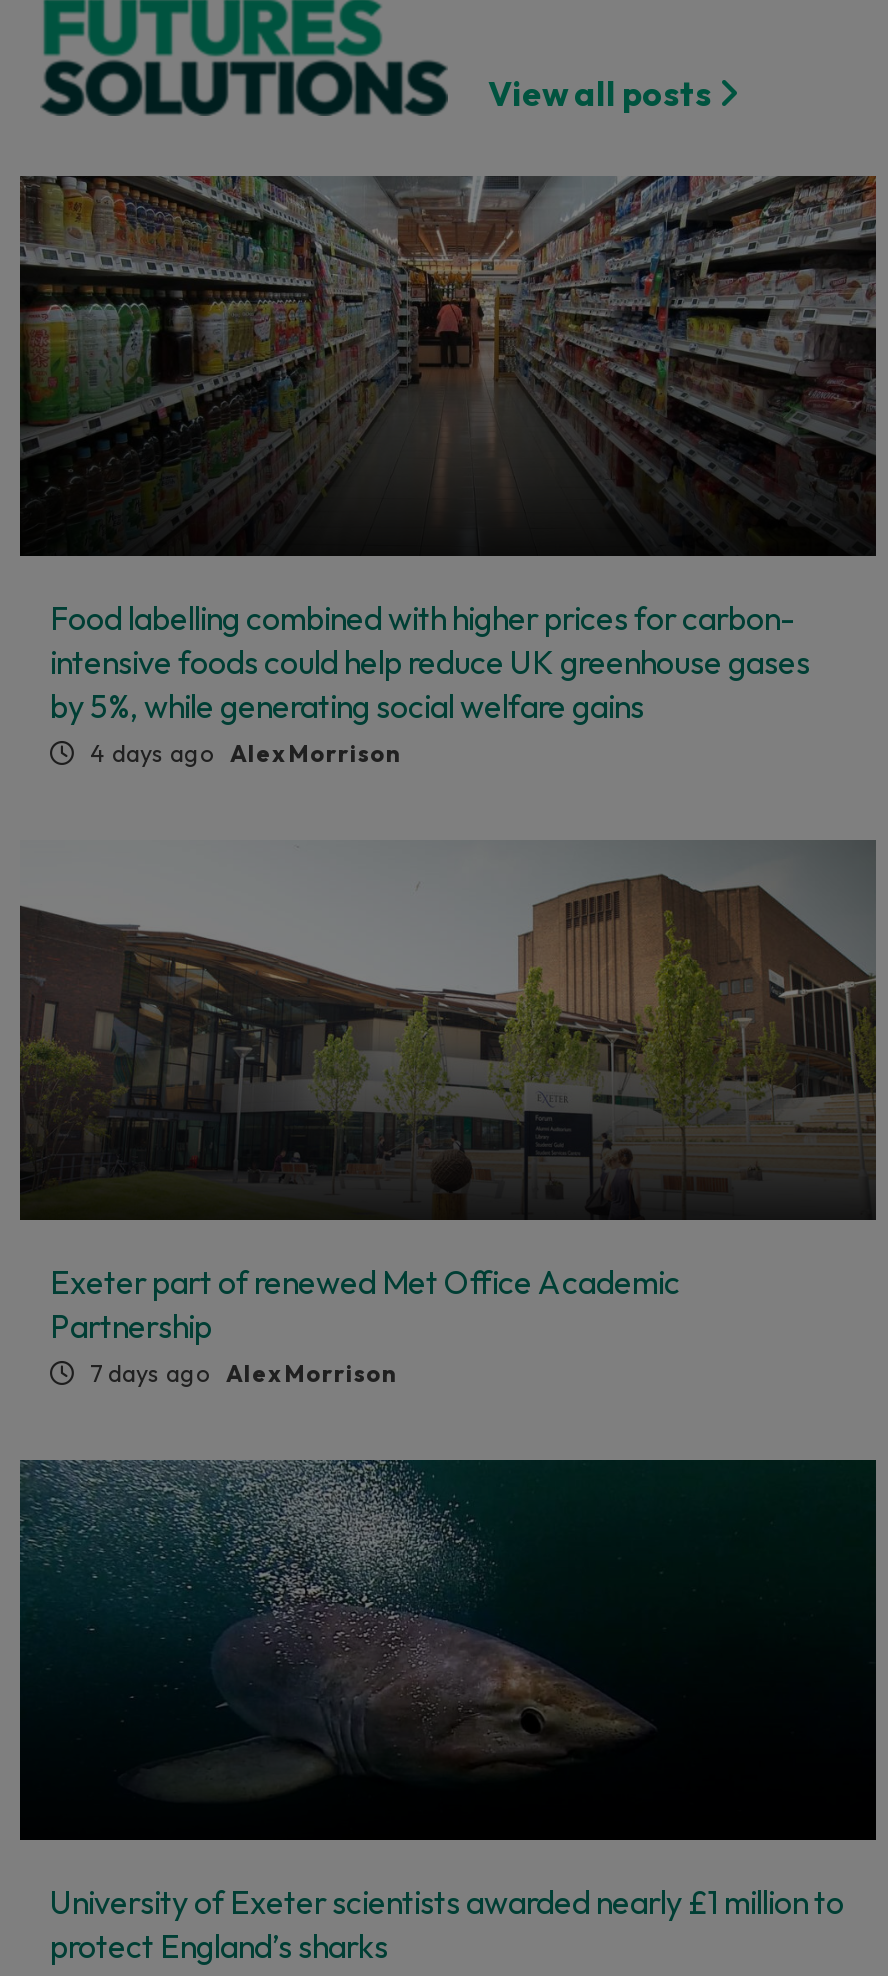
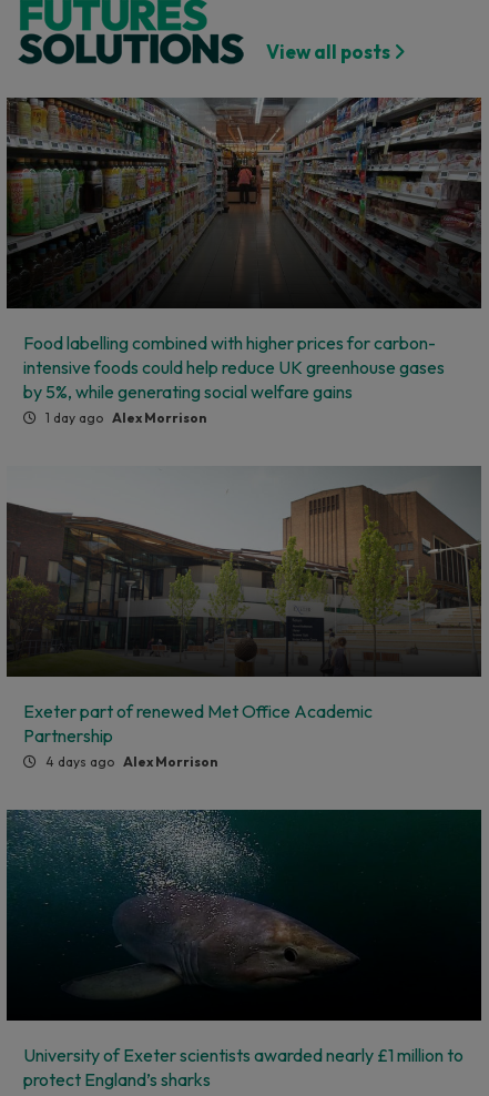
moved [90,738,400,768] -> [45,753,217,770]: 4 days ago Alex Morrison
none -> [45,409,206,426] 1 day ago Alex Morrison
[90,1358,396,1388] 7 days ago Alex Morrison -> none

